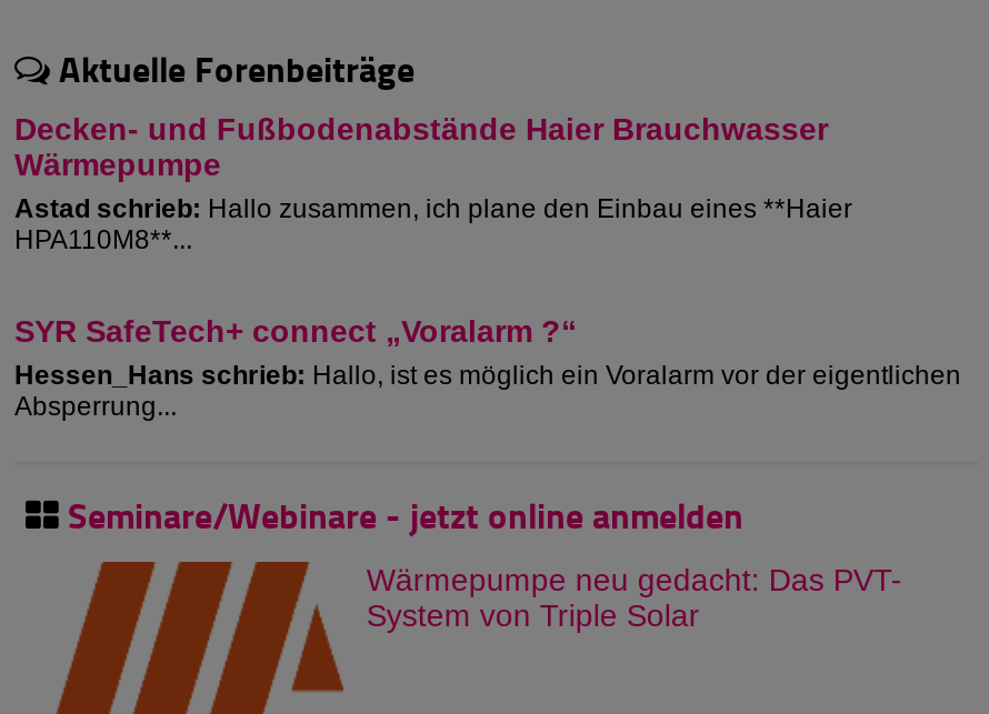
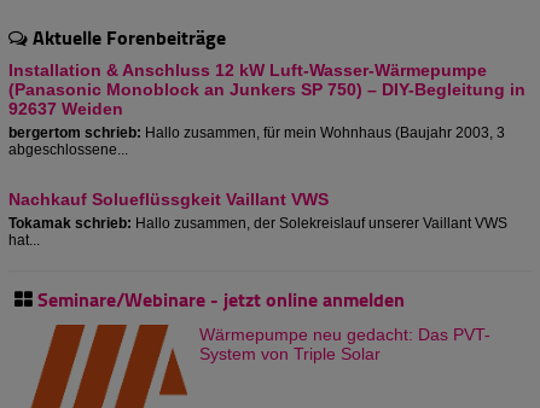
[14,110,852,254] Decken- und Fußbodenabstände Haier Brauchwasser | Wärmepumpe | Astad schrieb: Hallo zusammen, ich plane den Einbau eines **Haier | HPA110M8**... -> [8,60,526,158] Installation & Anschluss 12 kW Luft-Wasser-Wärmepumpe | (Panasonic Monoblock an Junkers SP 750) – DIY-Begleitung in | 92637 Weiden | bergertom schrieb: Hallo zusammen, für mein Wohnhaus (Baujahr 2003, 3 | abgeschlossene...
[14,312,961,421] SYR SafeTech+ connect „Voralarm ?“ | Hessen_Hans schrieb: Hallo, ist es möglich ein Voralarm vor der eigentlichen | Absperrung... -> [8,190,507,249] Nachkauf Solueflüssgkeit Vaillant VWS | Tokamak schrieb: Hallo zusammen, der Solekreislauf unserer Vaillant VWS | hat...

